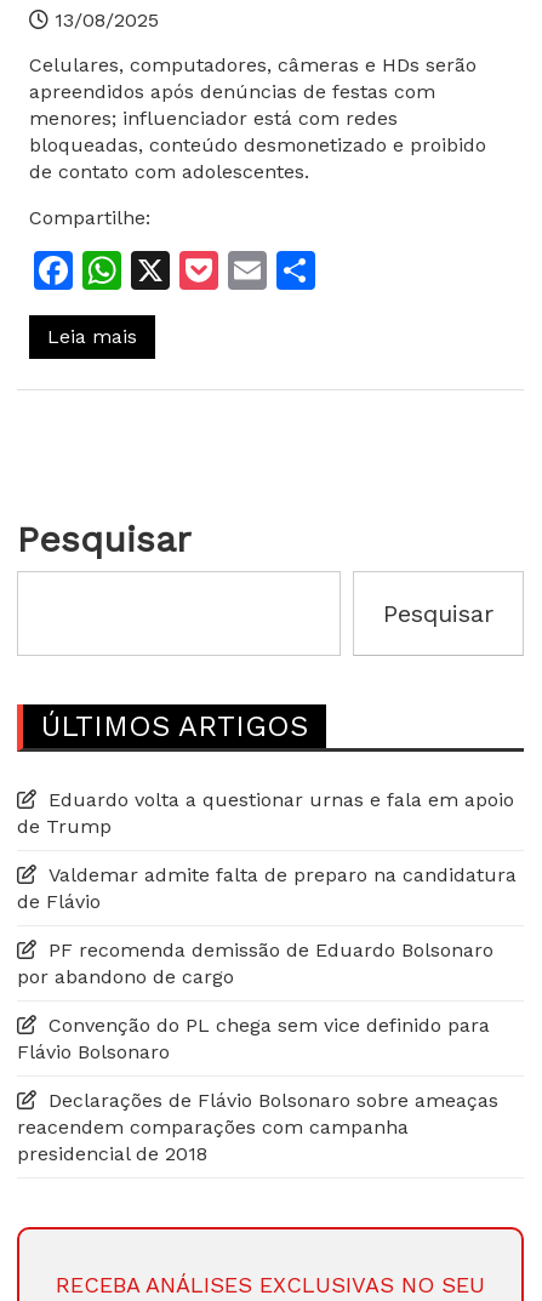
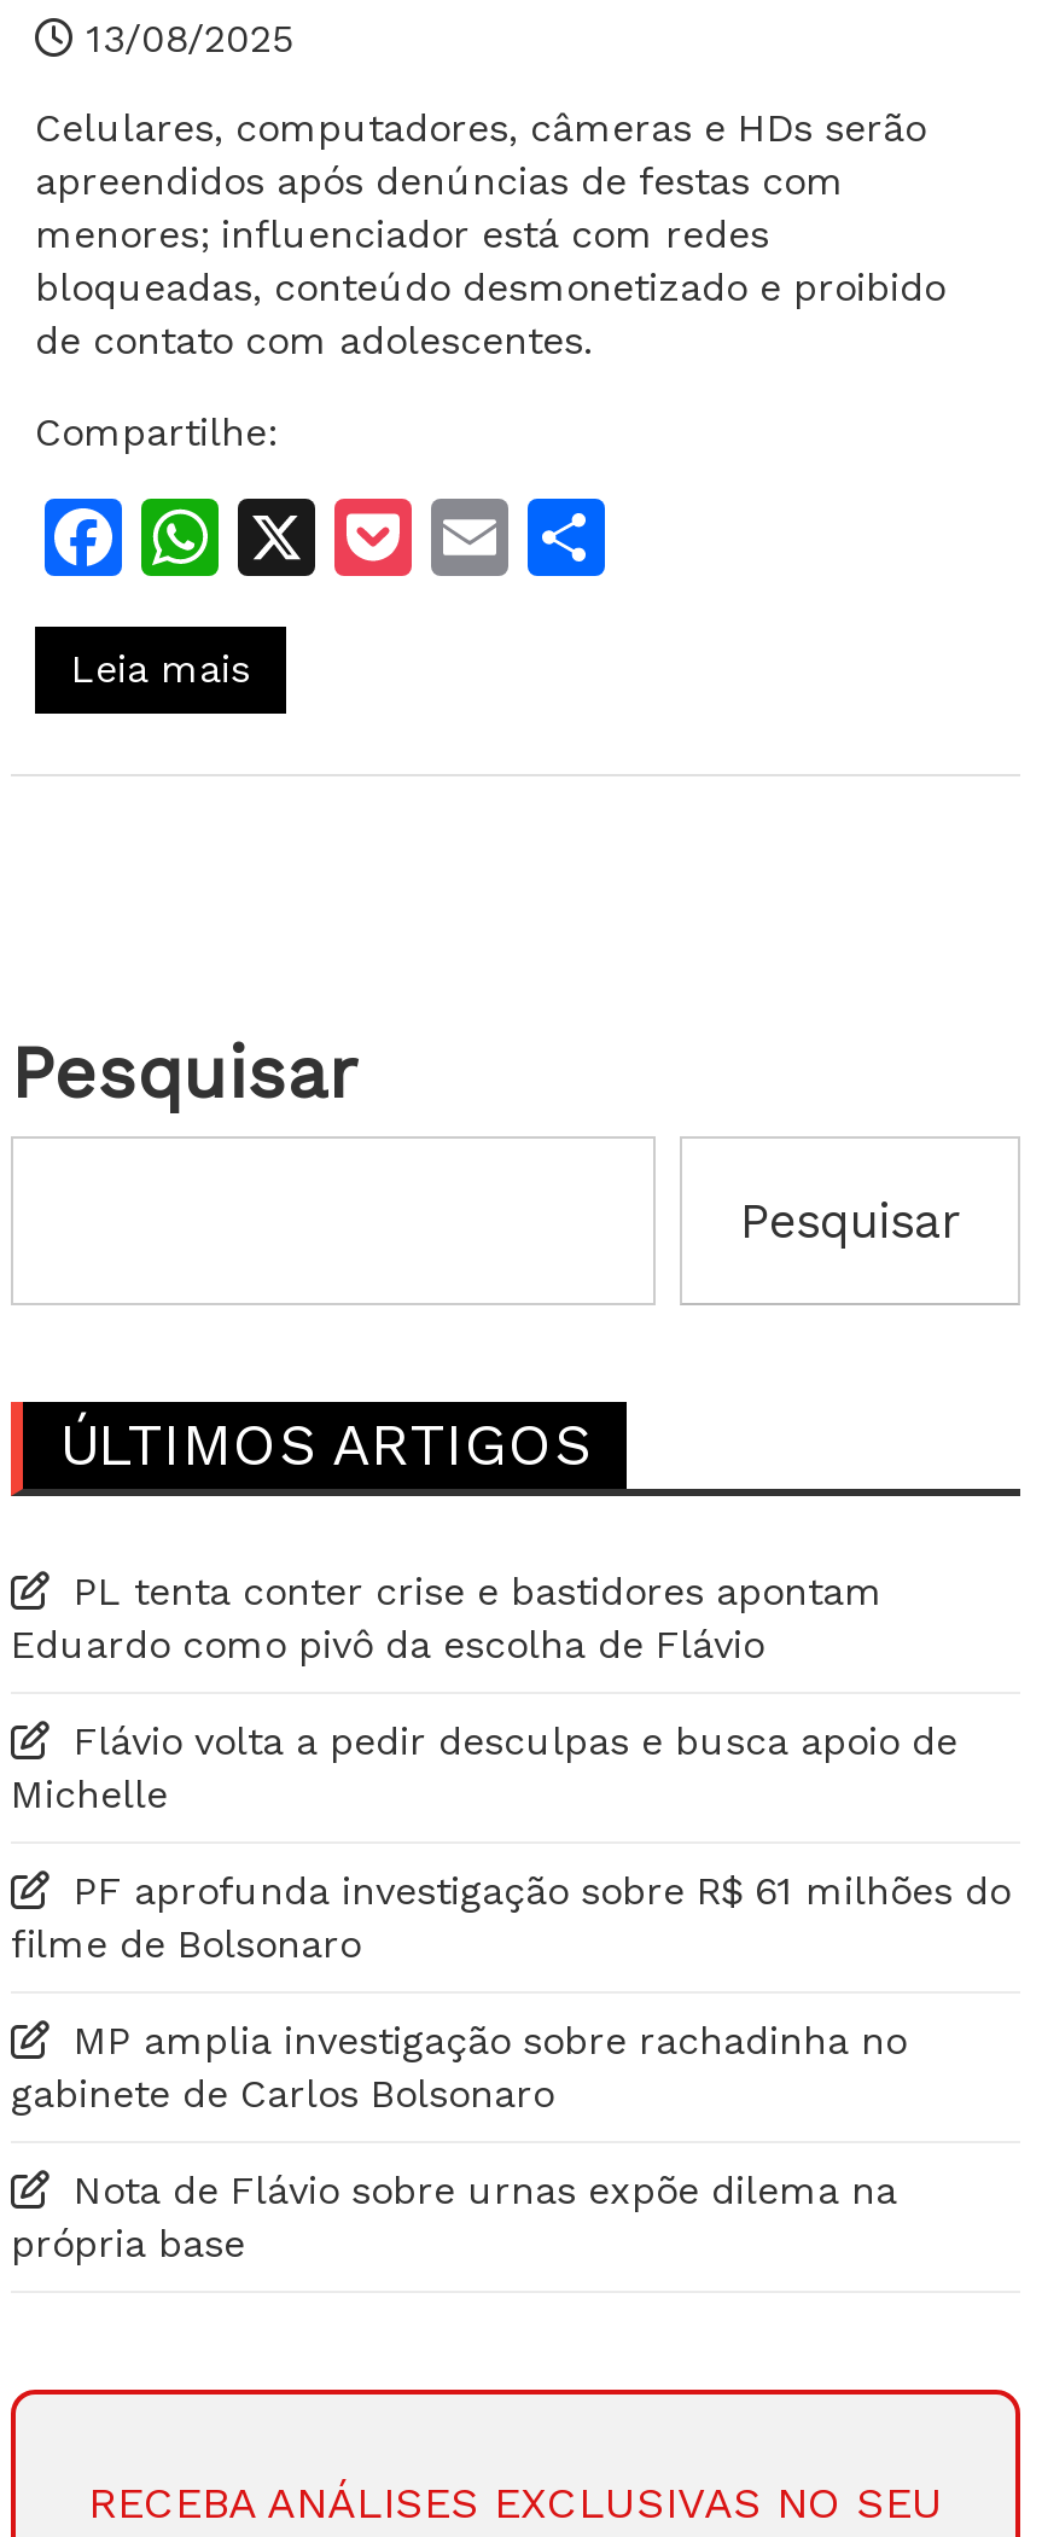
[17,788,514,838] Eduardo volta a questionar urnas e fala em apoio | de Trump -> [11,1569,883,1668] PL tenta conter crise e bastidores apontam | Eduardo como pivô da escolha de Flávio
[17,863,517,913] Valdemar admite falta de preparo na candidatura | de Flávio -> [11,1718,957,1817] Flávio volta a pedir desculpas e busca apoio de | Michelle
[17,938,493,988] PF recomenda demissão de Eduardo Bolsonaro | por abandono de cargo -> [11,1868,1011,1967] PF aprofunda investigação sobre R$ 61 milhões do | filme de Bolsonaro
[17,1014,490,1063] Convenção do PL chega sem vice definido para | Flávio Bolsonaro -> [11,2018,907,2117] MP amplia investigação sobre rachadinha no | gabinete de Carlos Bolsonaro
[17,1089,498,1165] Declarações de Flávio Bolsonaro sobre ameaças | reacendem comparações com campanha | presidencial de 2018 -> [11,2167,897,2267] Nota de Flávio sobre urnas expõe dilema na | própria base

